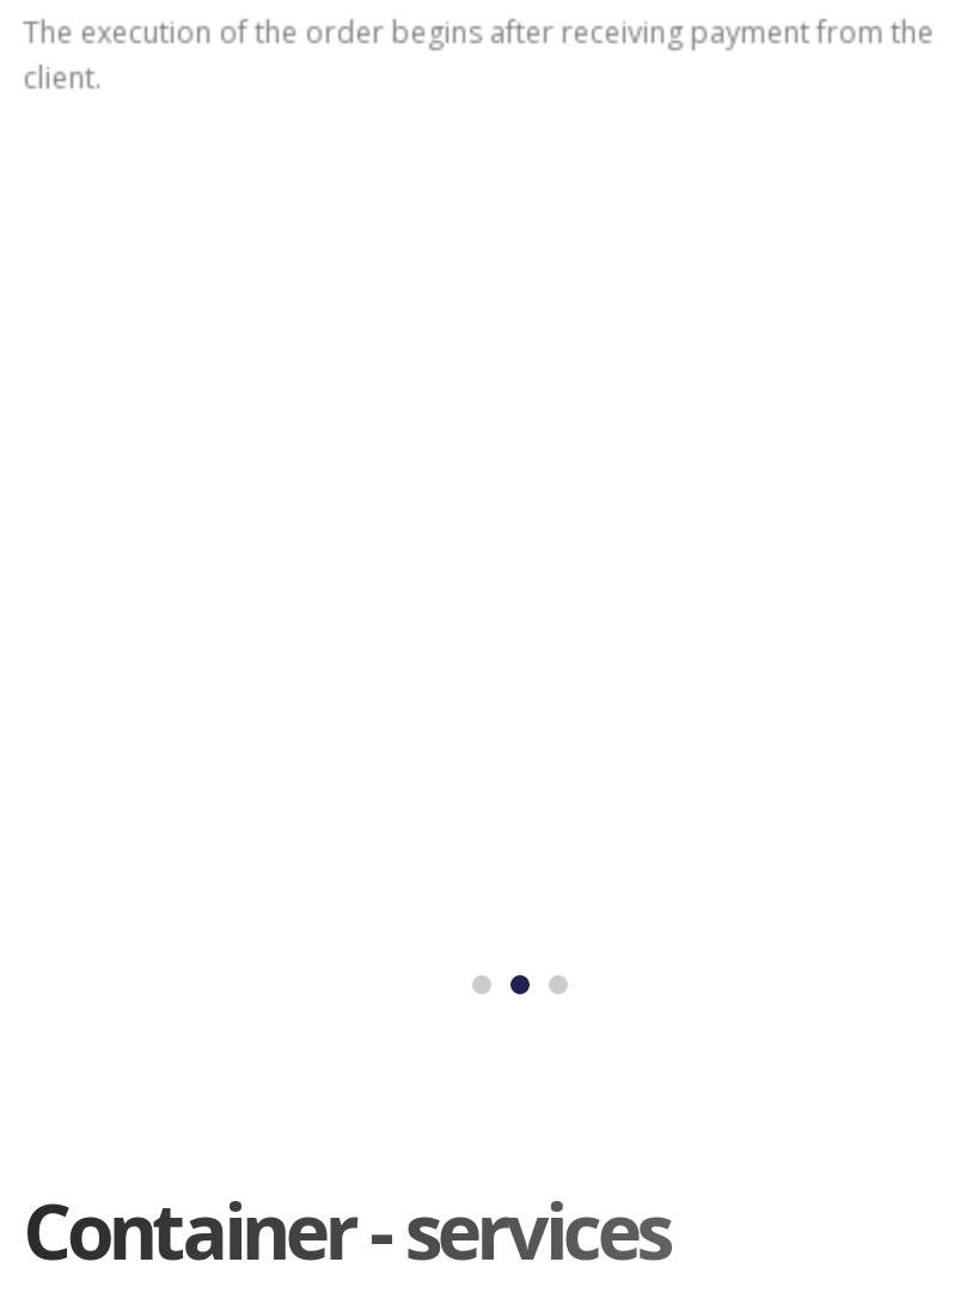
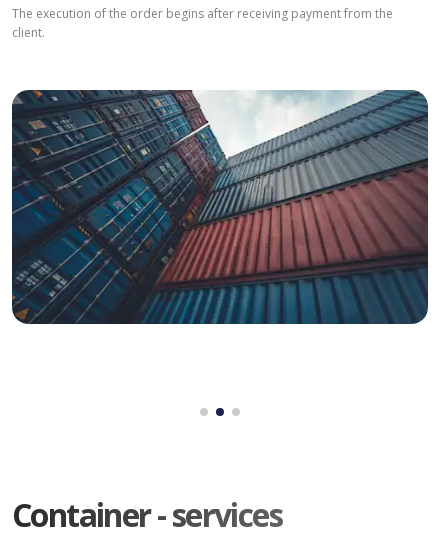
none -> [11,89,429,325] [image]

